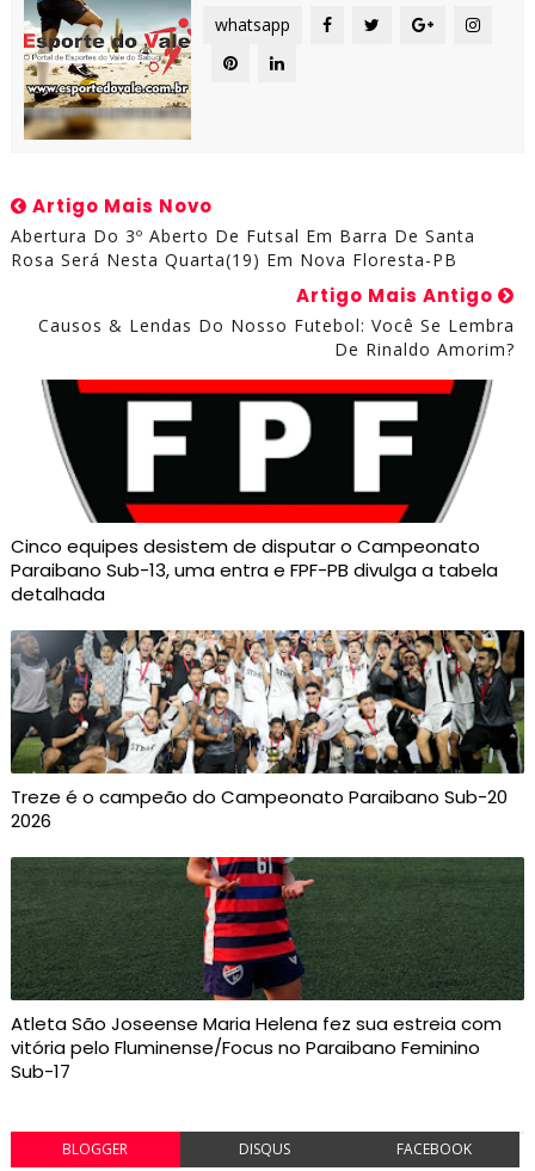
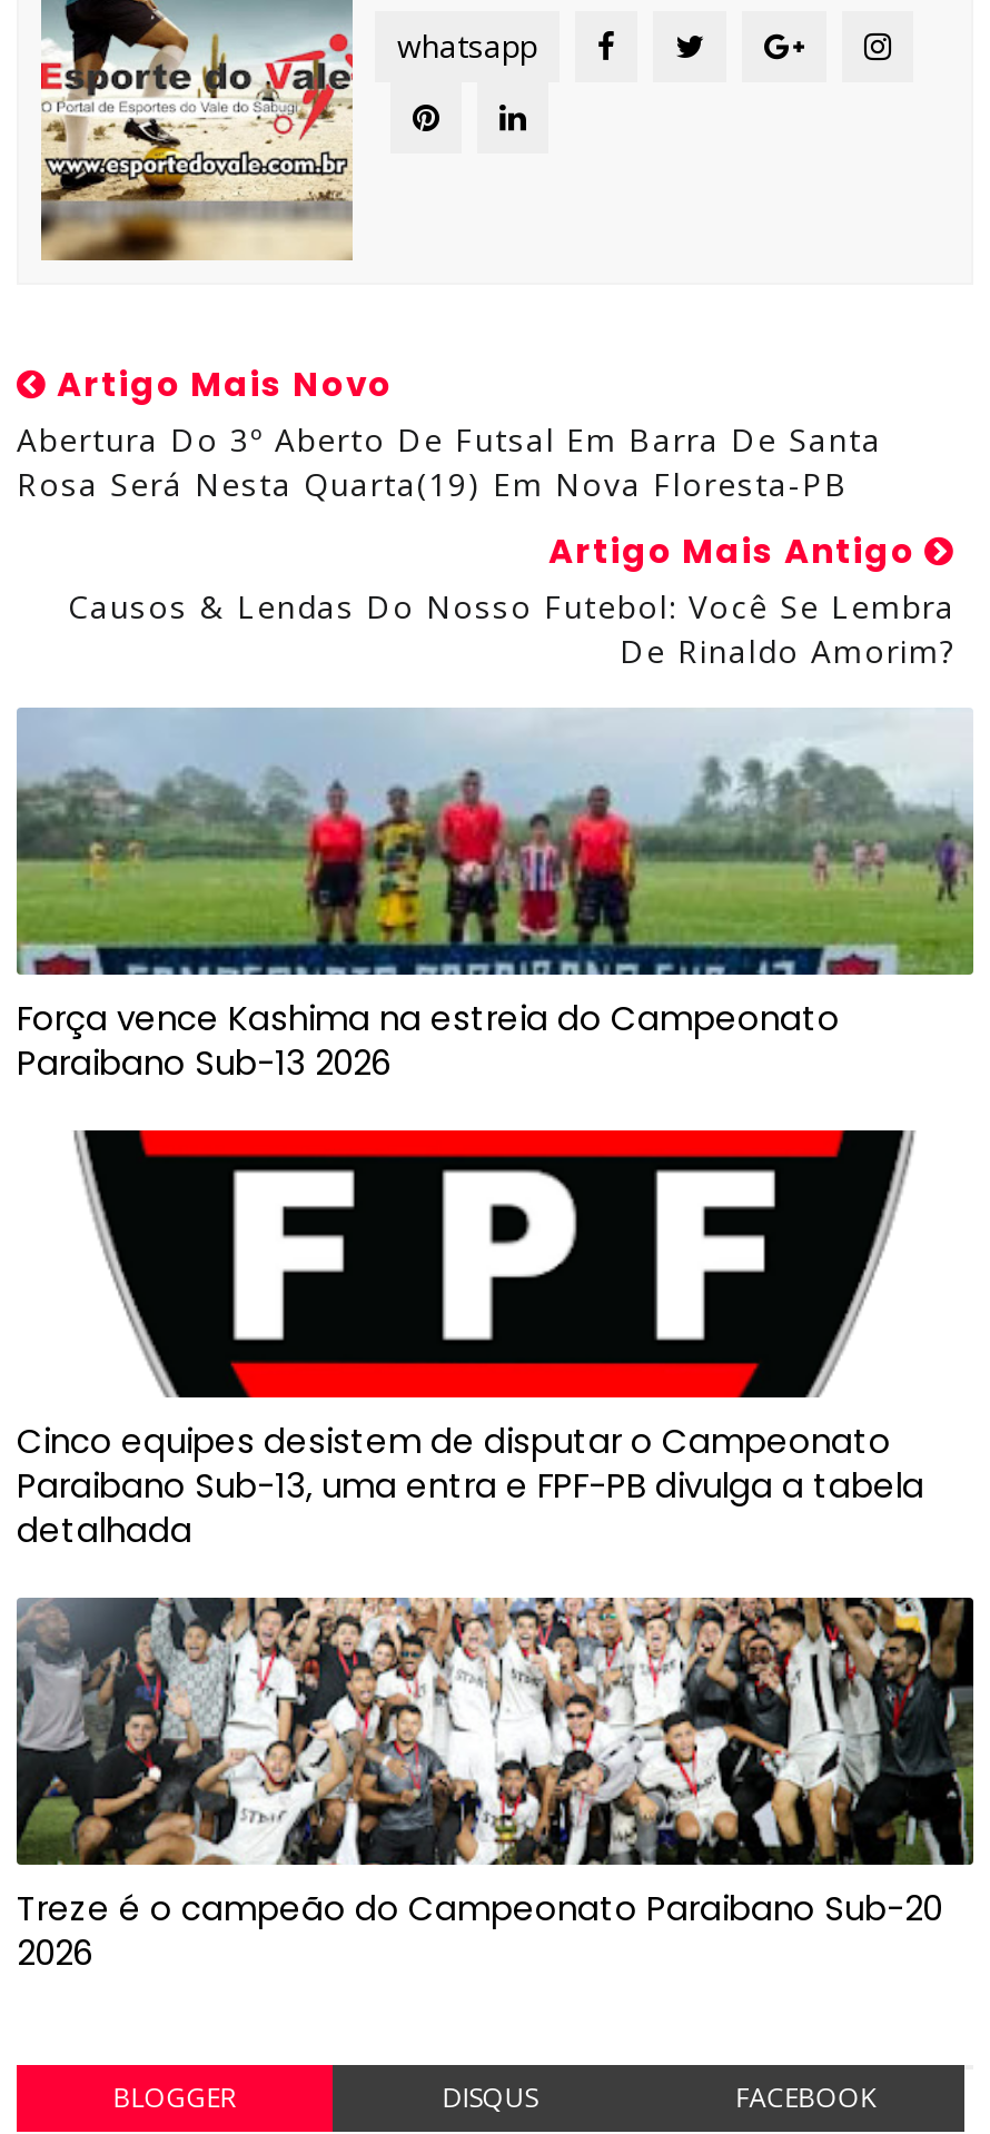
none -> [14,708,976,1086] [image] | Força vence Kashima na estreia do Campeonato | Paraibano Sub-13 2026
moved [8,534,525,833] -> [12,1418,976,1976]: [image] | Cinco equipes desistem de disputar o Campeonato | Paraibano Sub-13, uma entra e FPF-PB divulga a tabela | detalhada | Treze é o campeão do Campeonato Paraibano Sub-20 | 2026
[10,856,525,1084] [image] | Atleta São Joseense Maria Helena fez sua estreia com | vitória pelo Fluminense/Focus no Paraibano Feminino | Sub-17 -> none

